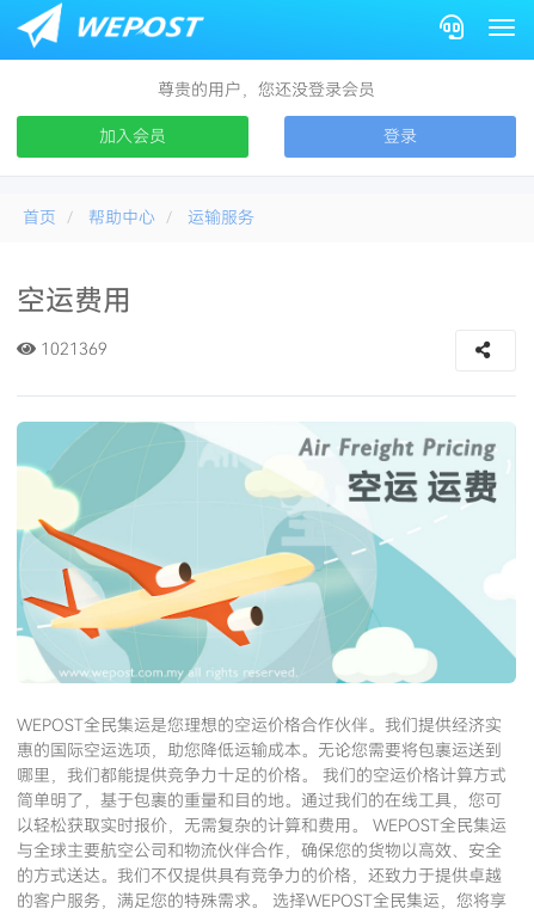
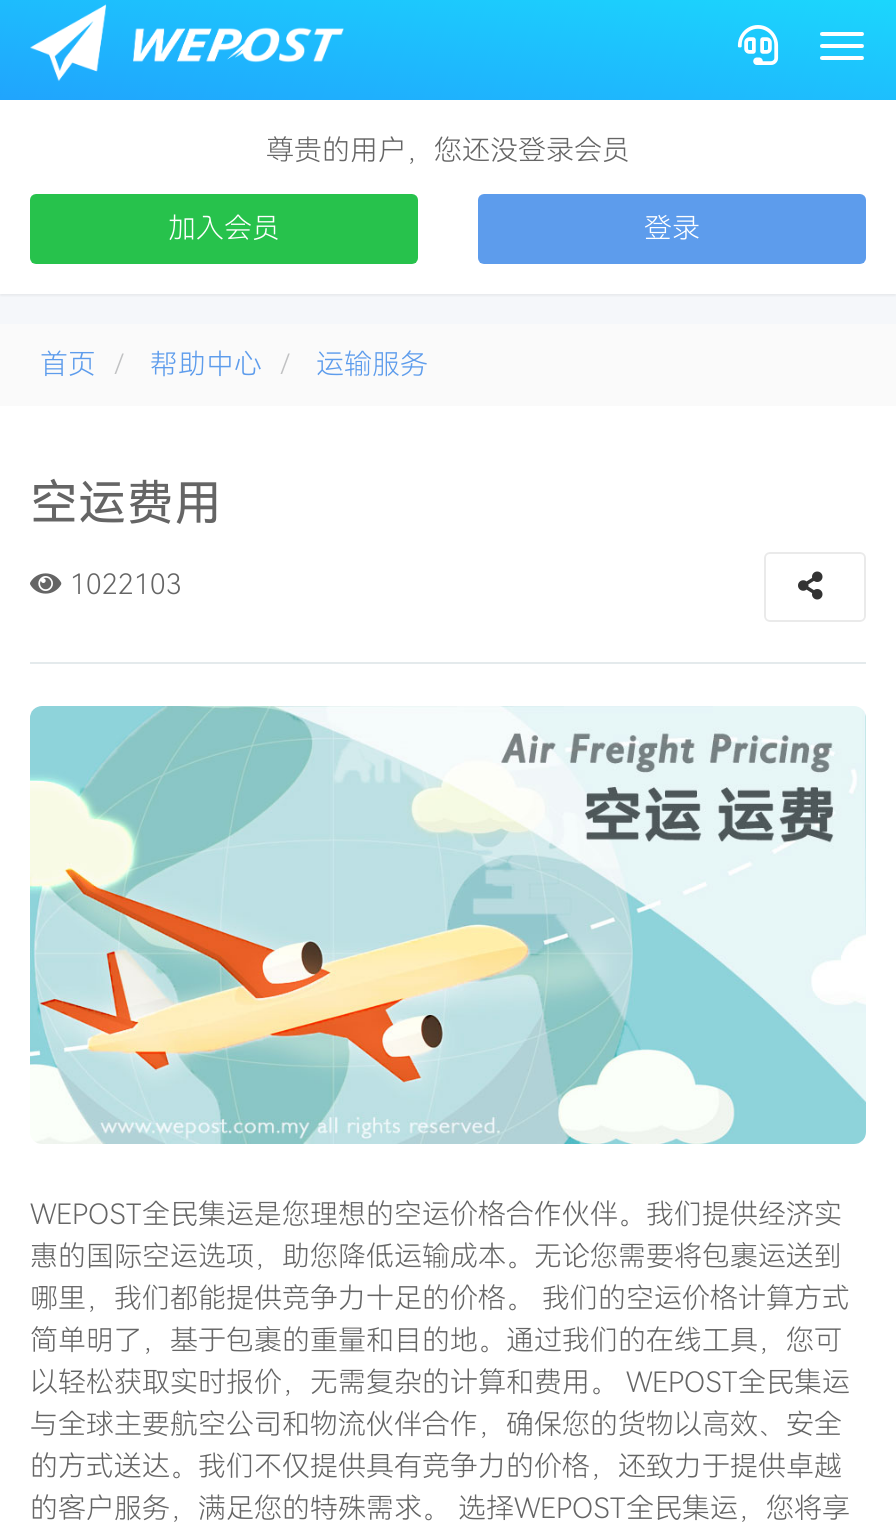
[36,339,108,358] 1021369 -> [62,568,182,600] 1022103

